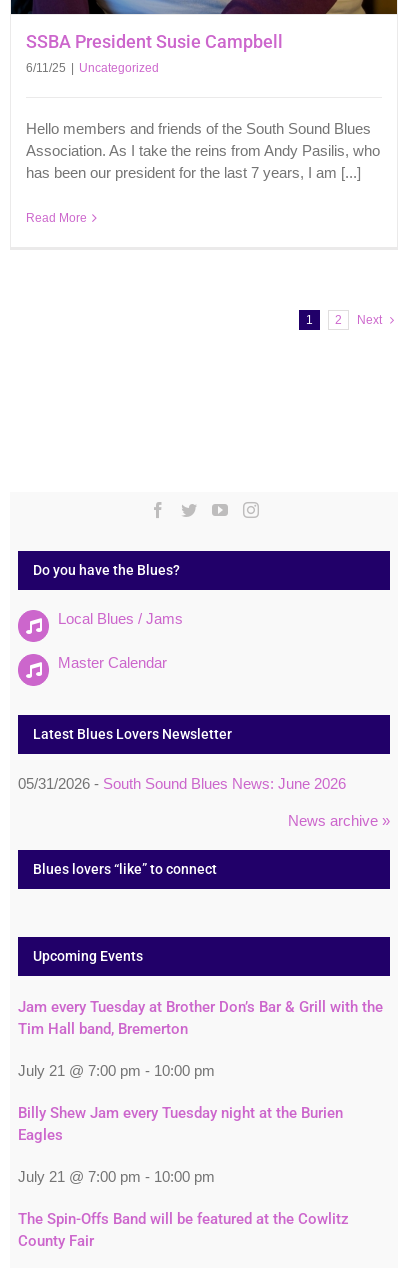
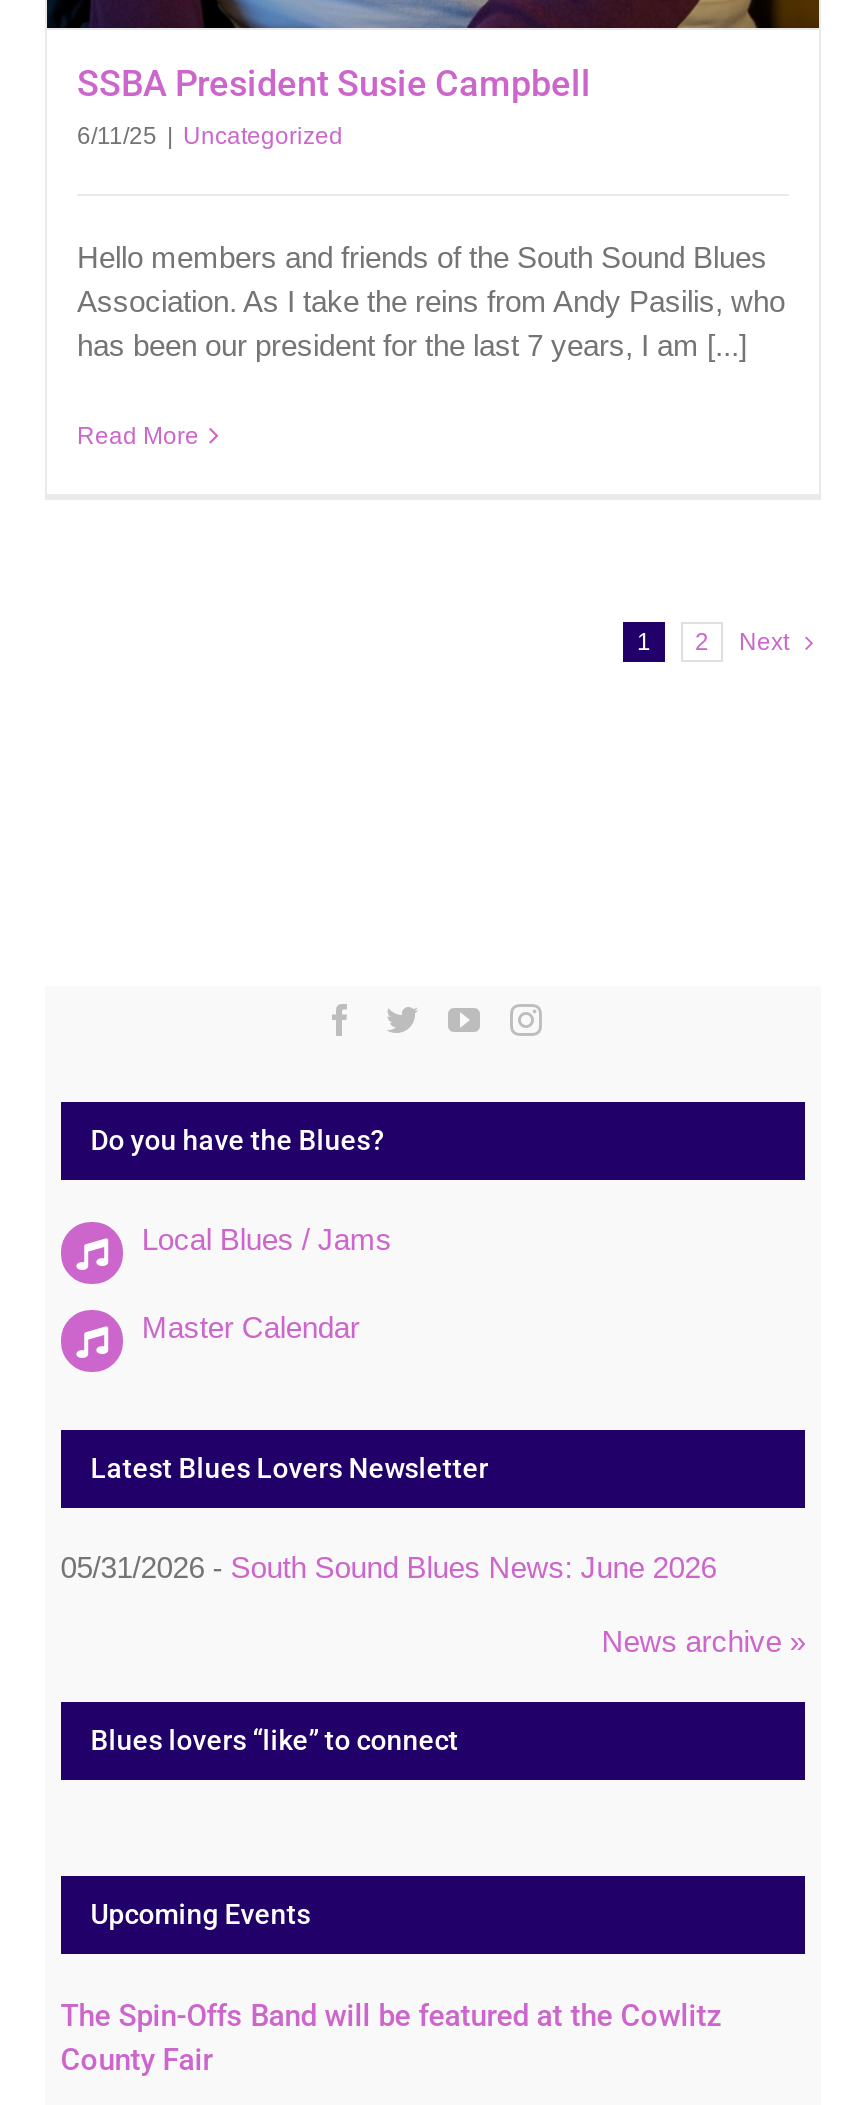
[18,998,383,1185] Jam every Tuesday at Brother Don’s Bar & Grill with the | Tim Hall band, Bremerton | July 21 @ 7:00 pm - 10:00 pm | Billy Shew Jam every Tuesday night at the Burien | Eagles | July 21 @ 7:00 pm - 10:00 pm -> none

